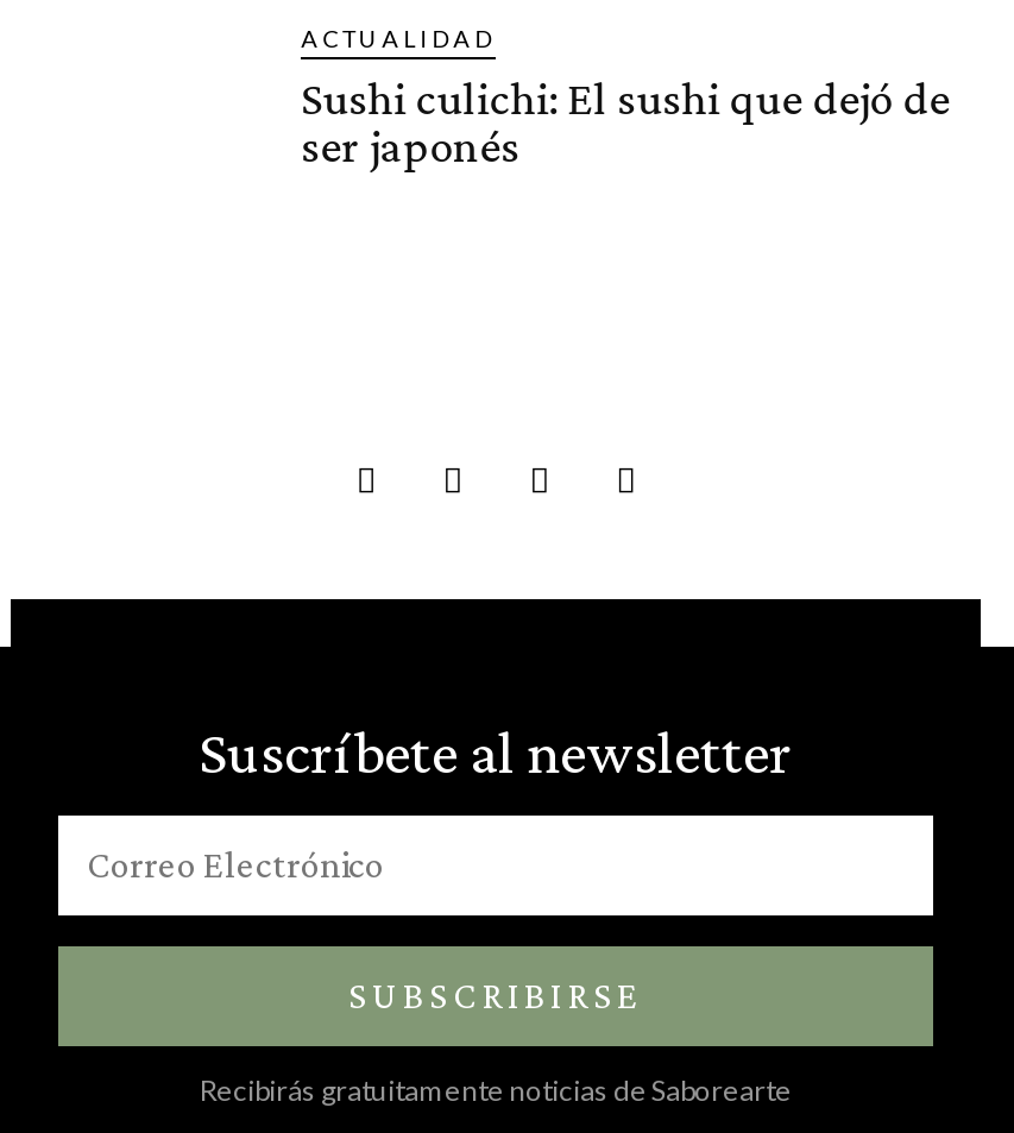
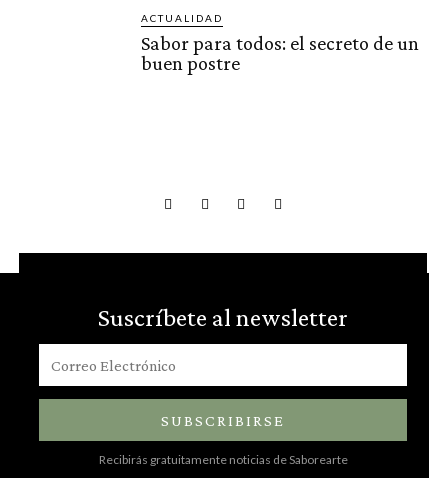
[301,71,950,171] Sushi culichi: El sushi que dejó de | ser japonés -> [141,32,419,74] Sabor para todos: el secreto de un | buen postre

